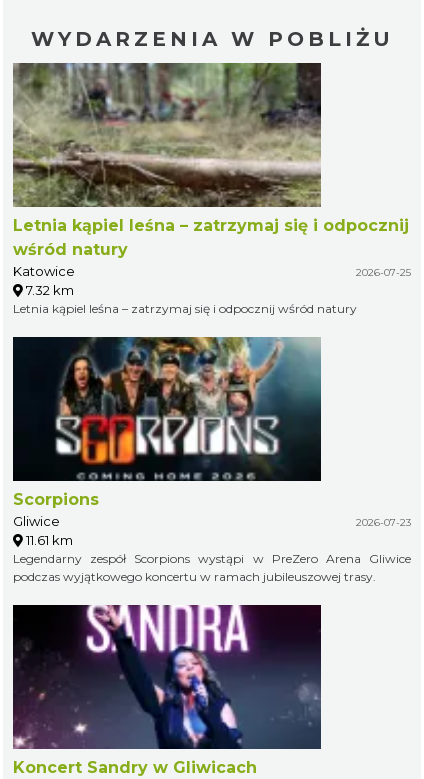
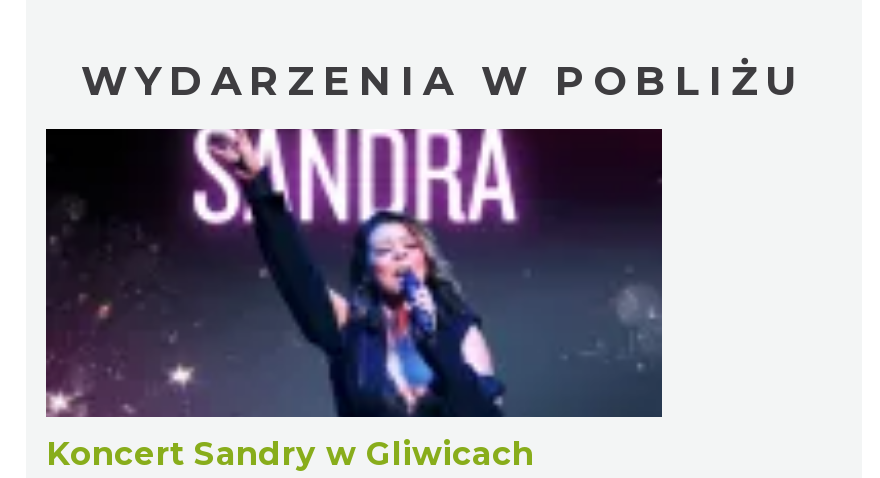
[12,62,411,315] [image] | Letnia kąpiel leśna – zatrzymaj się i odpocznij | wśród natury | Katowice | 2026-07-25 | 7.32 km | Letnia kąpiel leśna – zatrzymaj się i odpocznij wśród natury -> none
[12,336,411,583] [image] | Scorpions | Gliwice | 2026-07-23 | 11.61 km | Legendarny zespół Scorpions wystąpi w PreZero Arena Gliwice | podczas wyjątkowego koncertu w ramach jubileuszowej trasy. -> none

